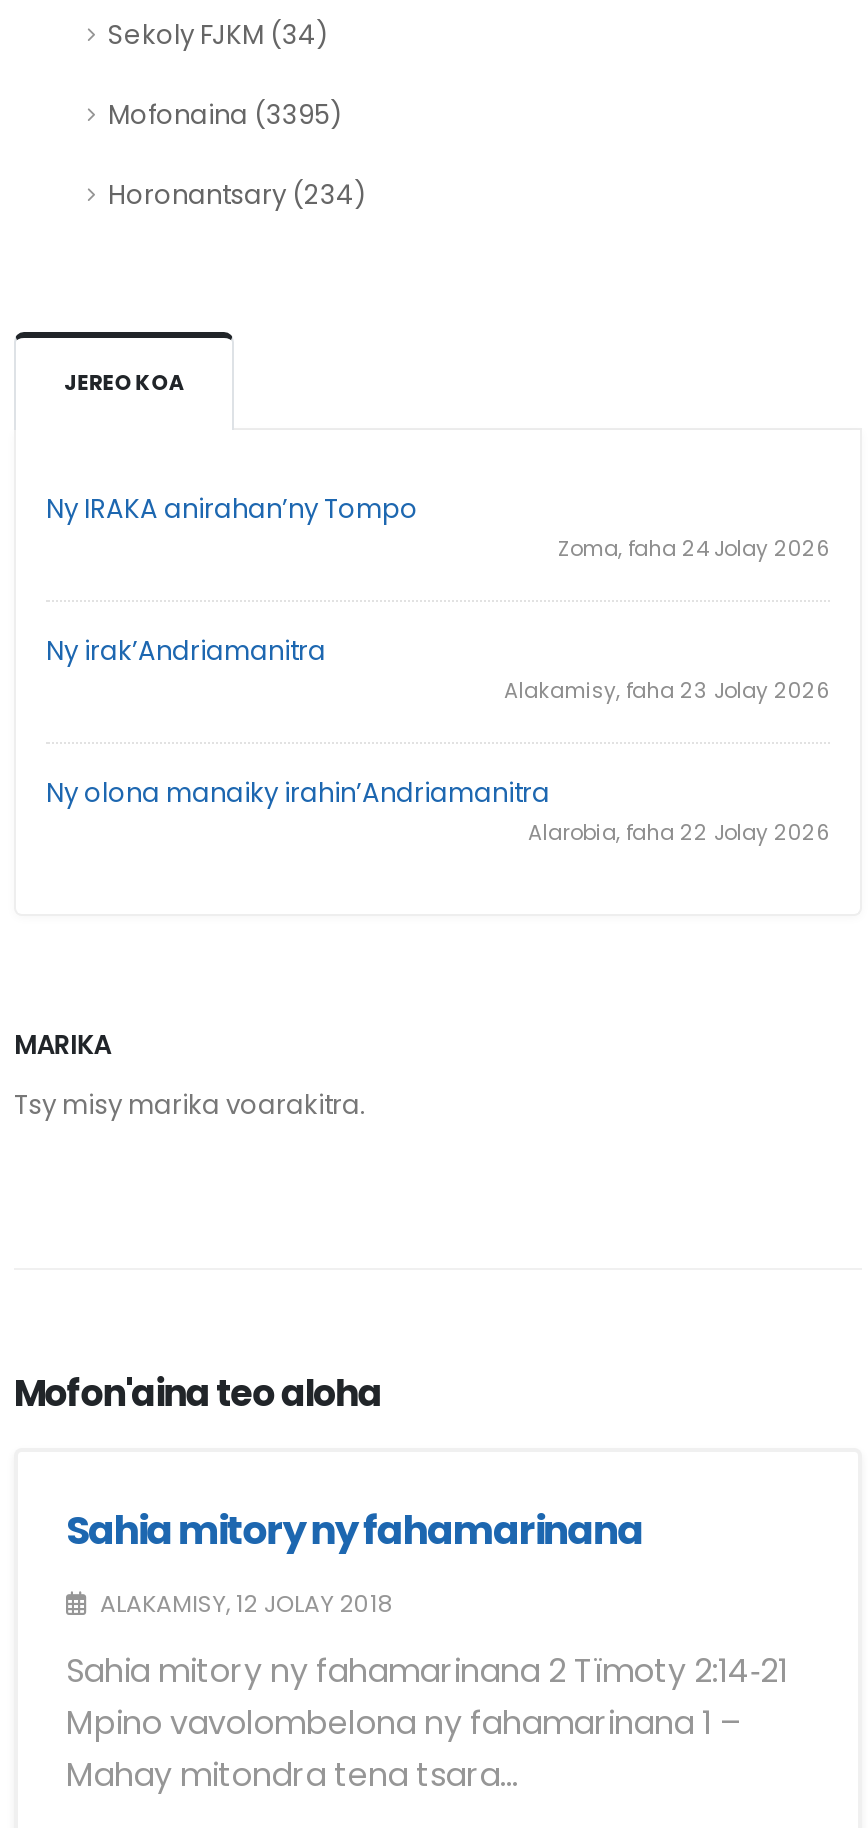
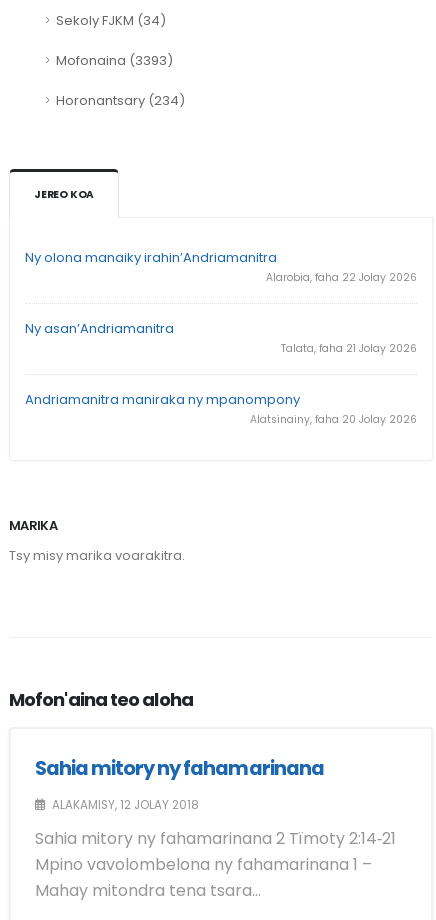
[108,96,342,134] Mofonaina (3395) -> [56,51,173,70] Mofonaina (3393)
[46,491,830,707] Ny IRAKA anirahan’ny Tompo | Zoma, faha 24 Jolay 2026 | Ny irak’Andriamanitra | Alakamisy, faha 23 Jolay 2026 -> none
moved [46,775,830,849] -> [25,248,417,285]: Ny olona manaiky irahin’Andriamanitra | Alarobia, faha 22 Jolay 2026
none -> [25,319,417,427] Ny asan’Andriamanitra | Talata, faha 21 Jolay 2026 | Andriamanitra maniraka ny mpanompony | Alatsinainy, faha 20 Jolay 2026

